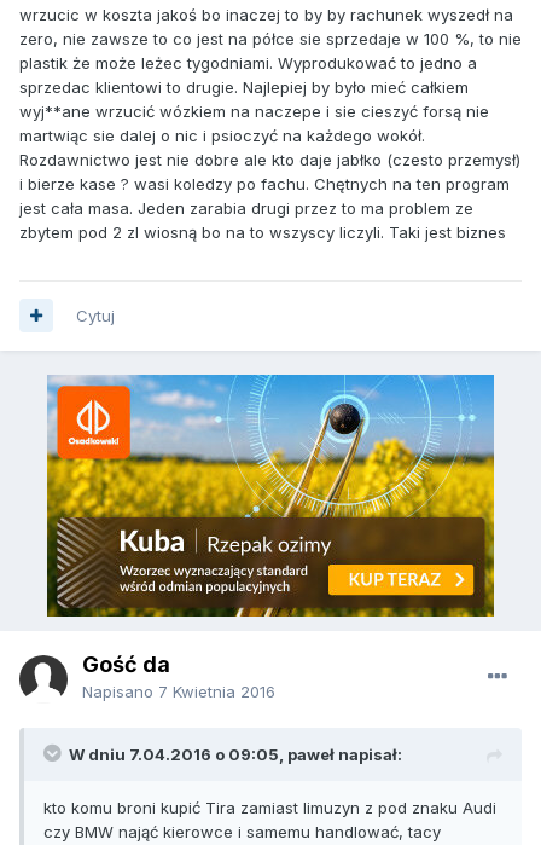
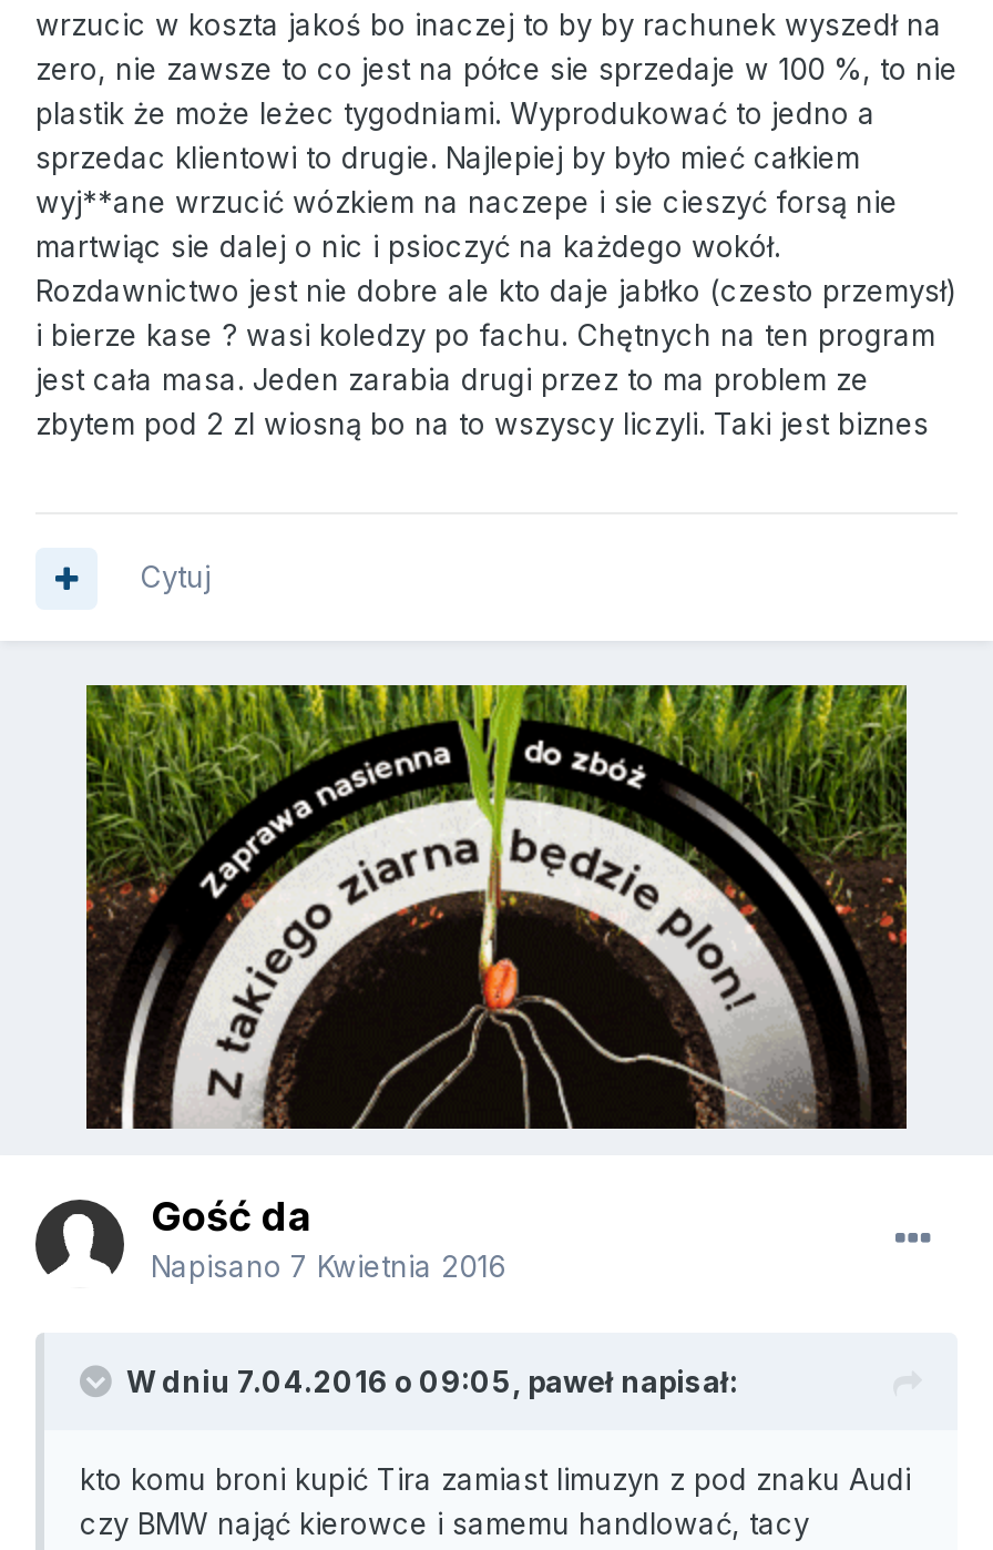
[46,374,495,618] [image] -> [84,683,909,1131] [image]

